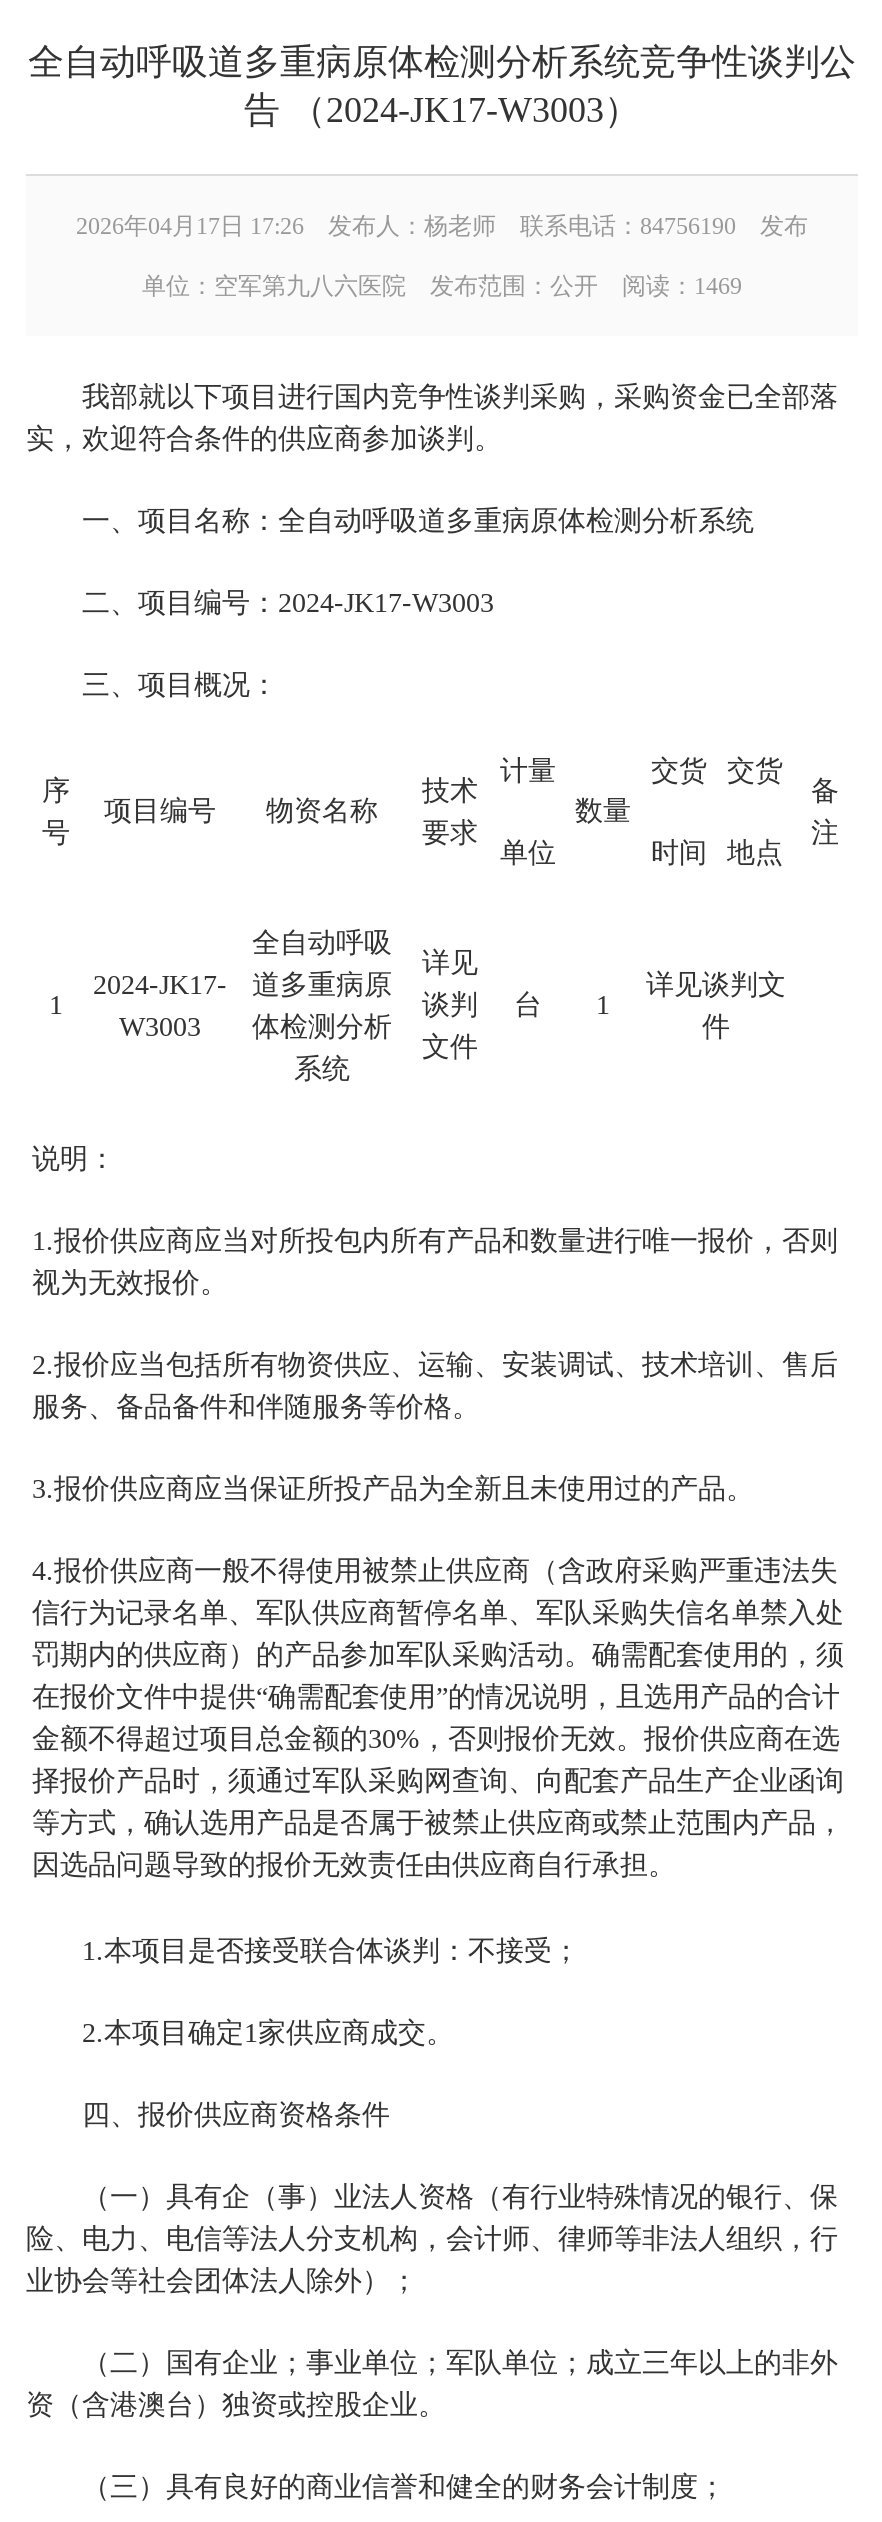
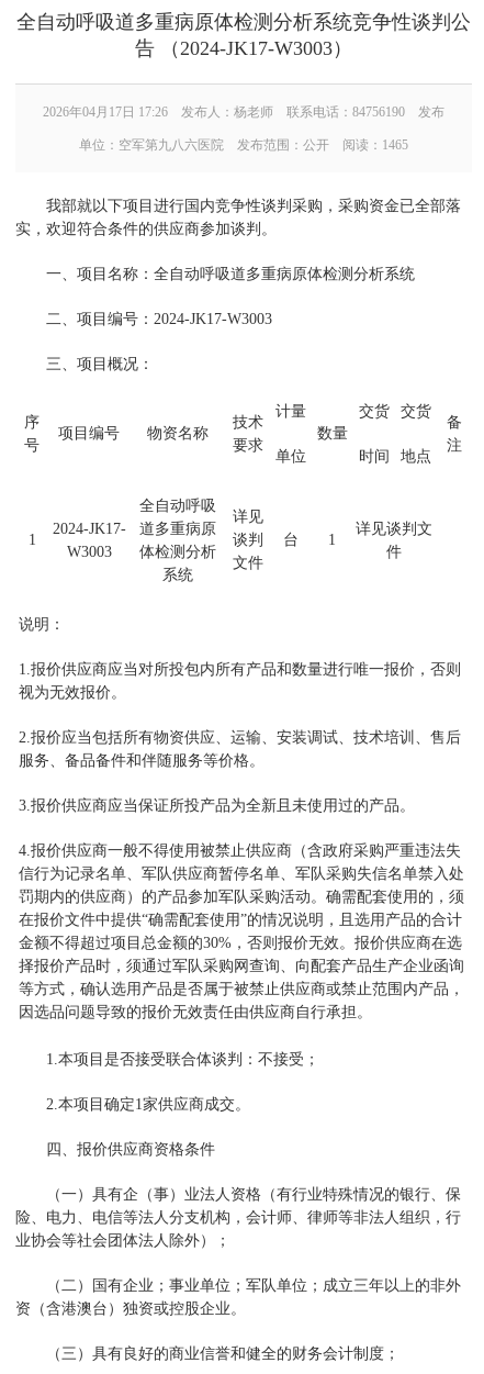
[142,272,742,300] 单位：空军第九八六医院 发布范围：公开 阅读：1469 -> [79,137,408,153] 单位：空军第九八六医院 发布范围：公开 阅读：1465

